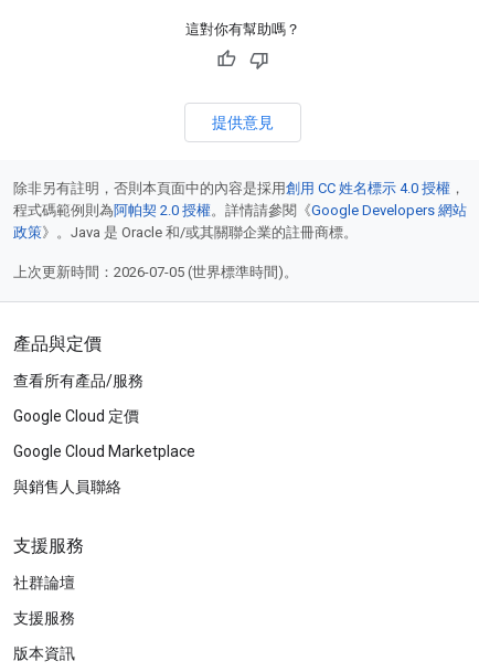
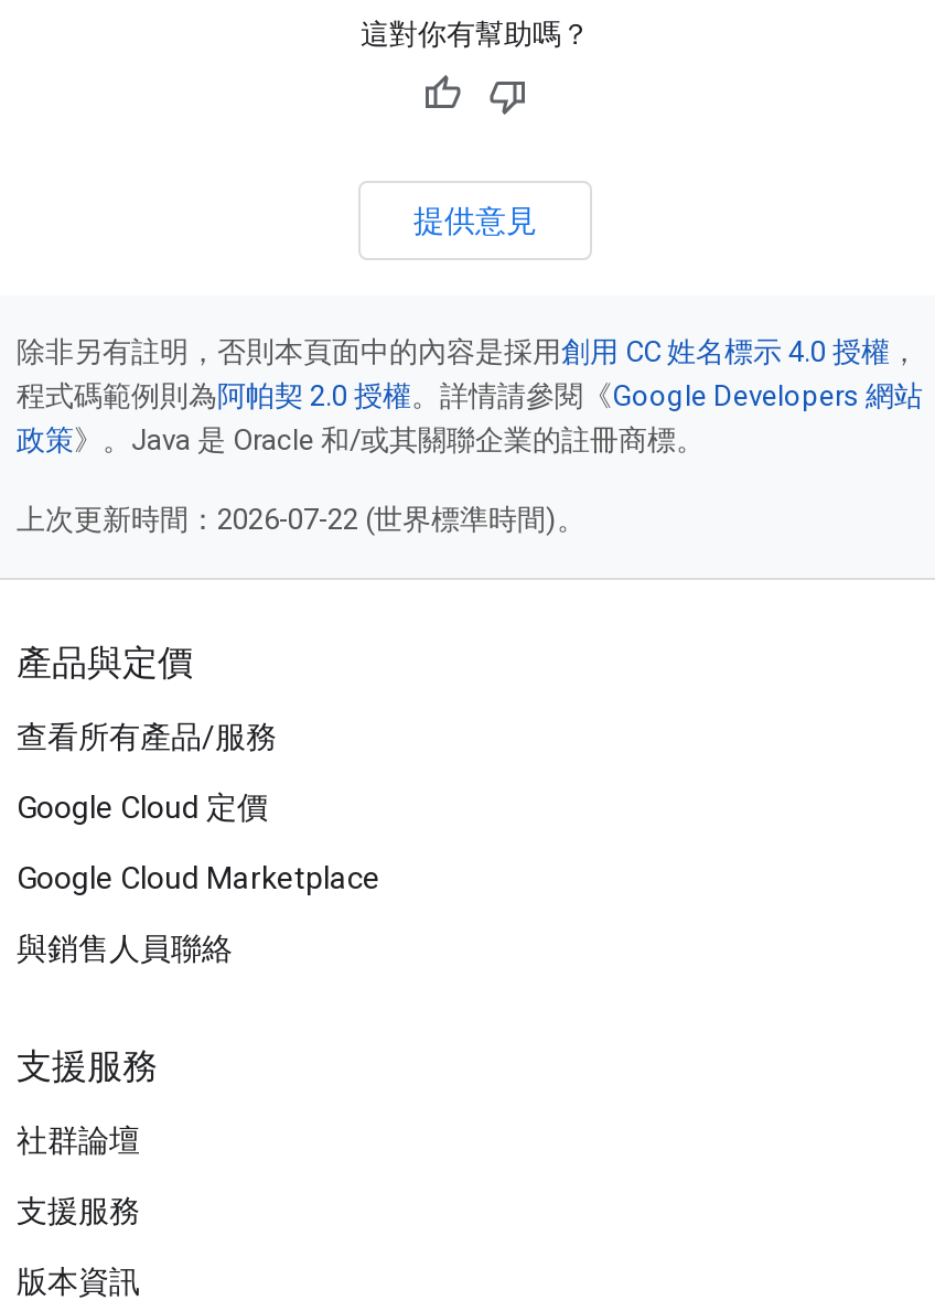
[13,264,298,280] 上次更新時間：2026-07-05 (世界標準時間)。 -> [17,503,585,536] 上次更新時間：2026-07-22 (世界標準時間)。

